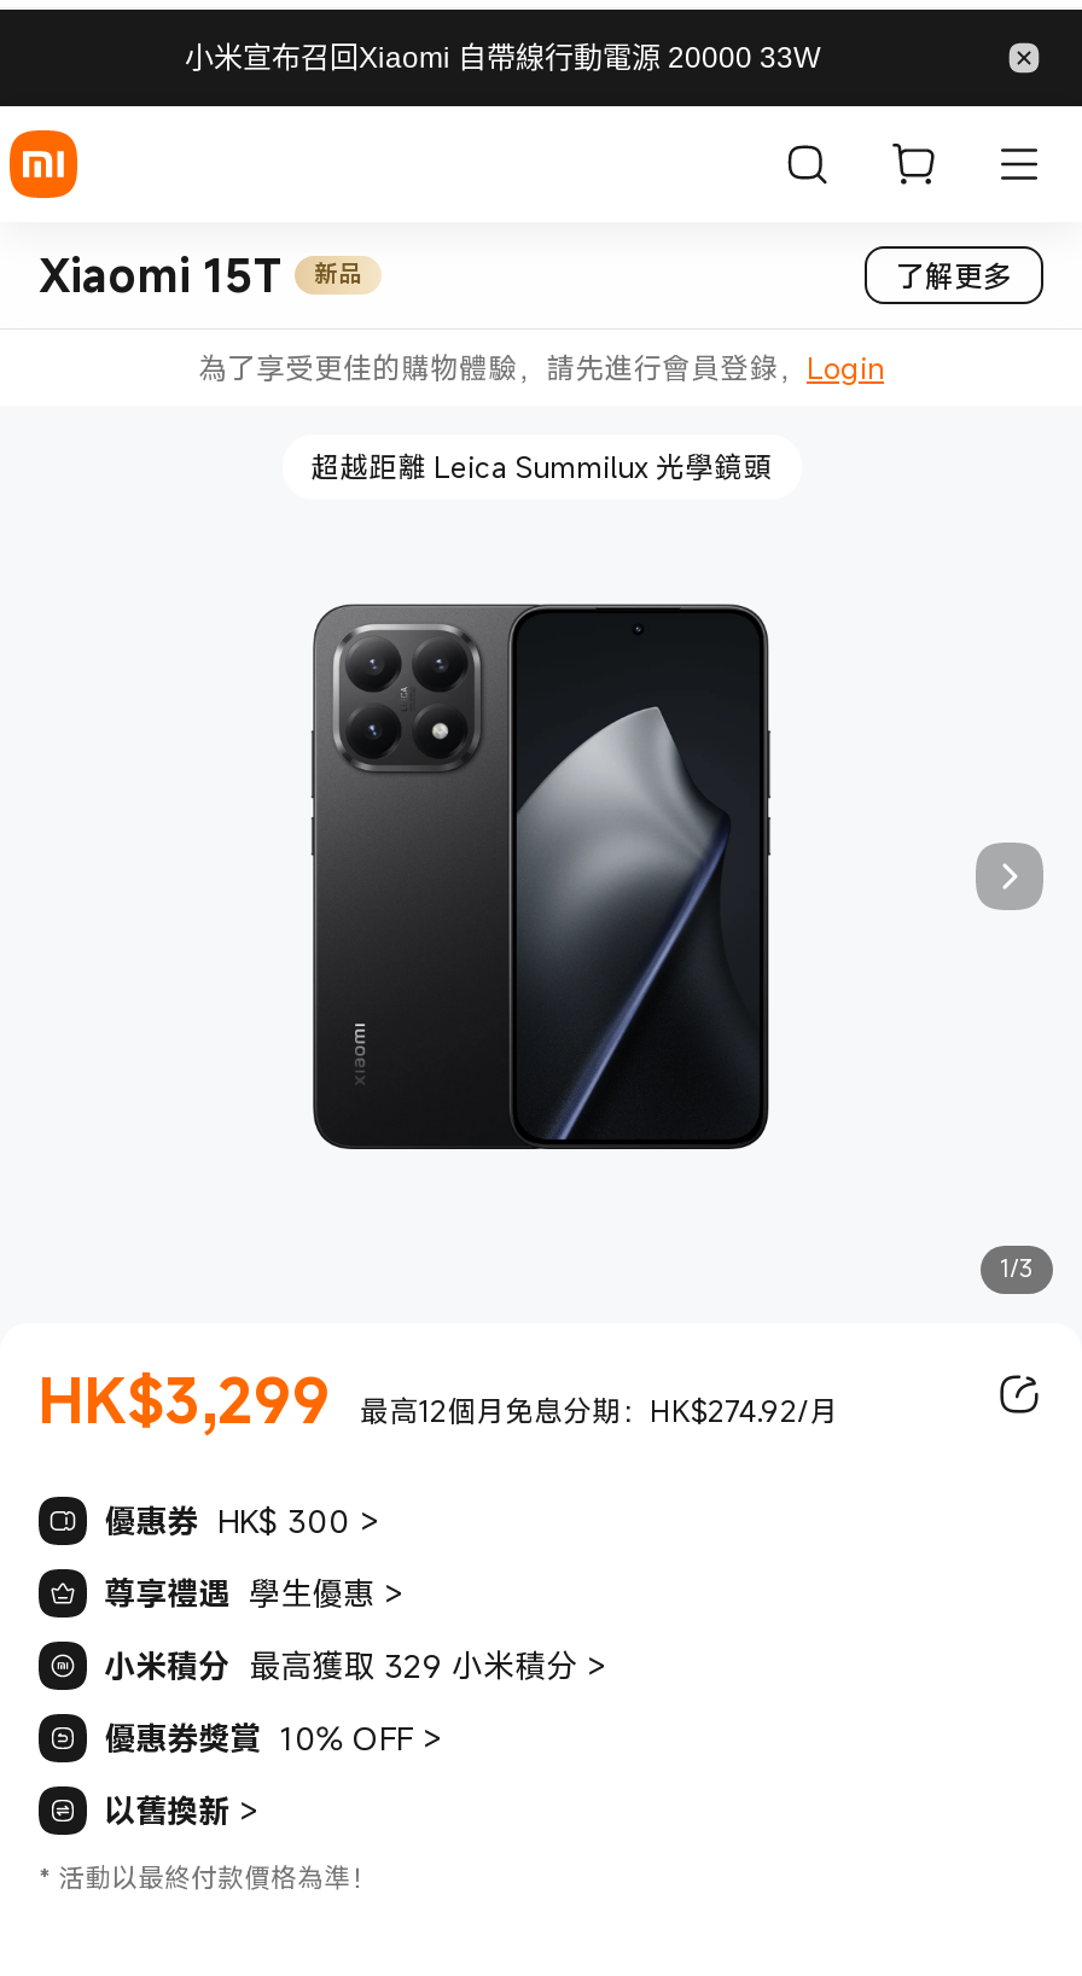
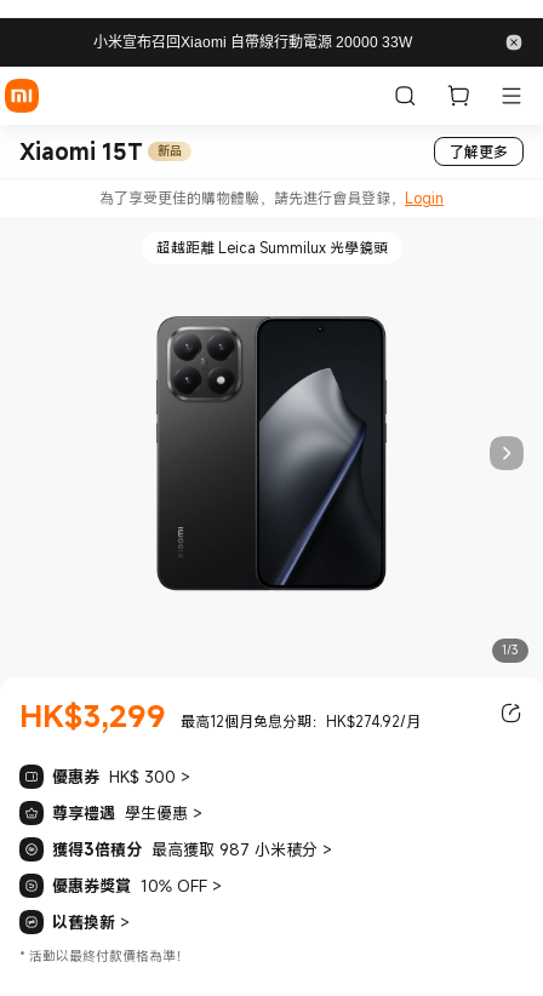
[104,1644,606,1688] 小米積分 最高獲取 329 小米積分 > -> [52,838,332,860] 獲得3倍積分 最高獲取 987 小米積分 >

